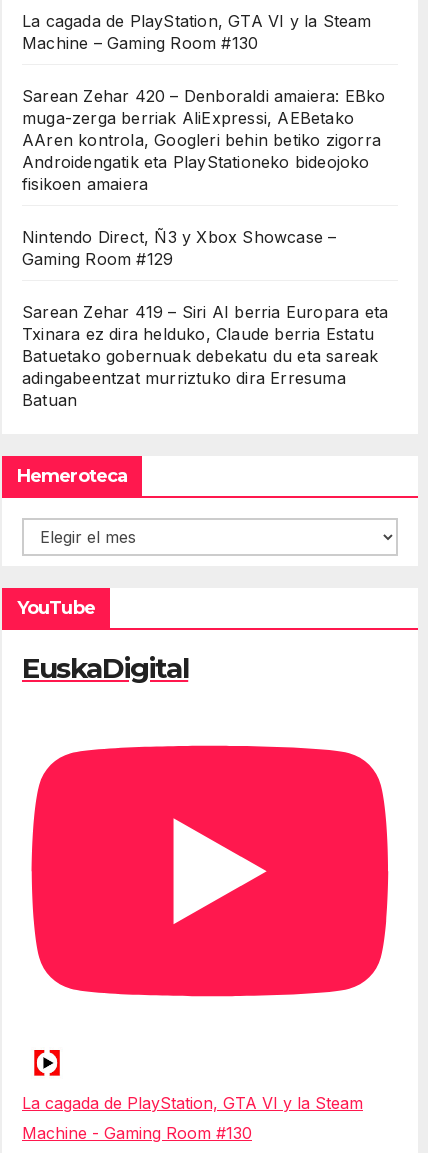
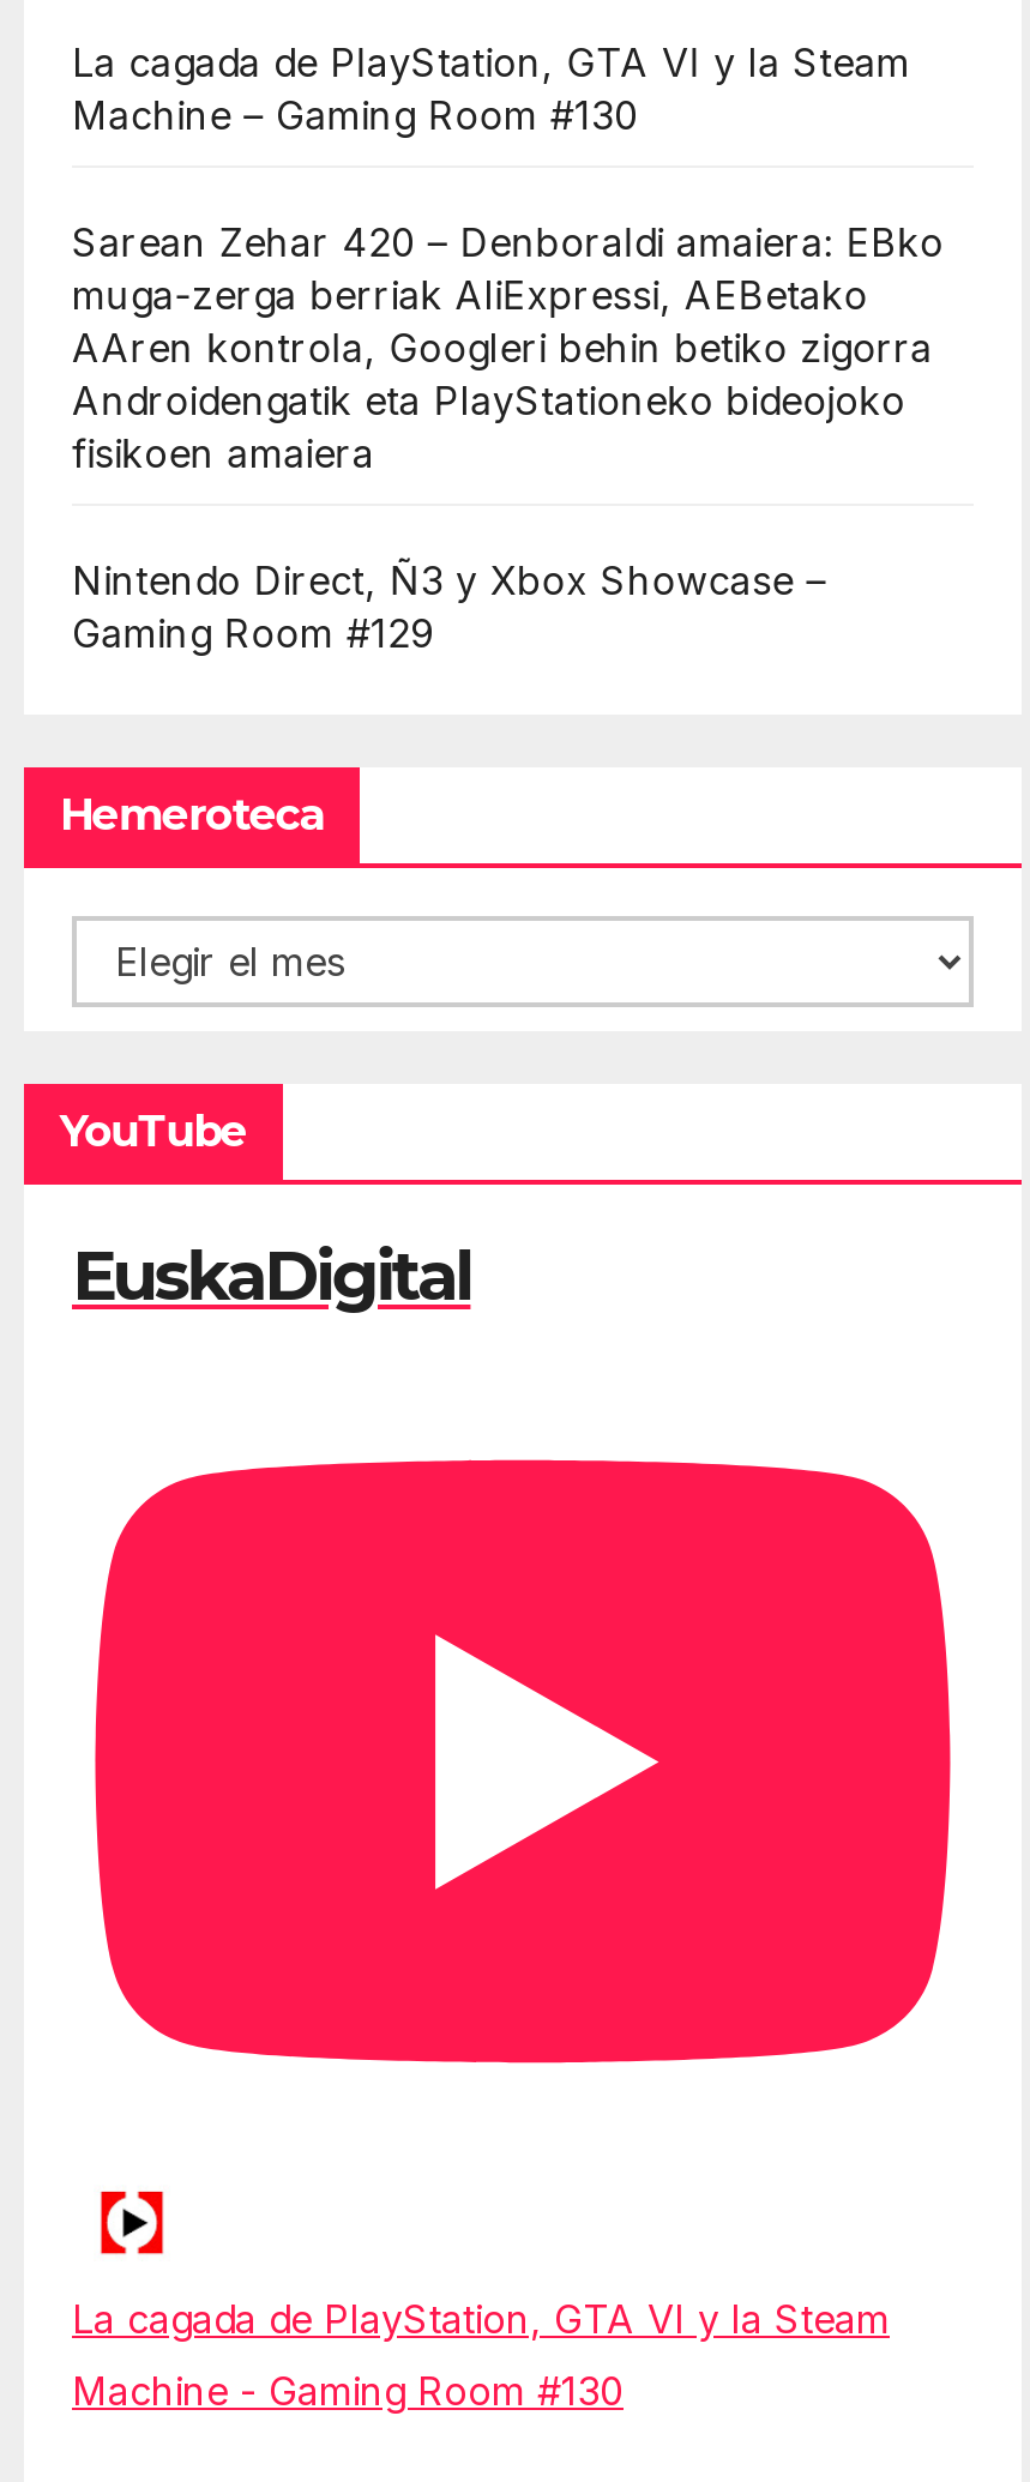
[22,302,388,410] Sarean Zehar 419 – Siri AI berria Europara eta | Txinara ez dira helduko, Claude berria Estatu | Batuetako gobernuak debekatu du eta sareak | adingabeentzat murriztuko dira Erresuma | Batuan -> none

